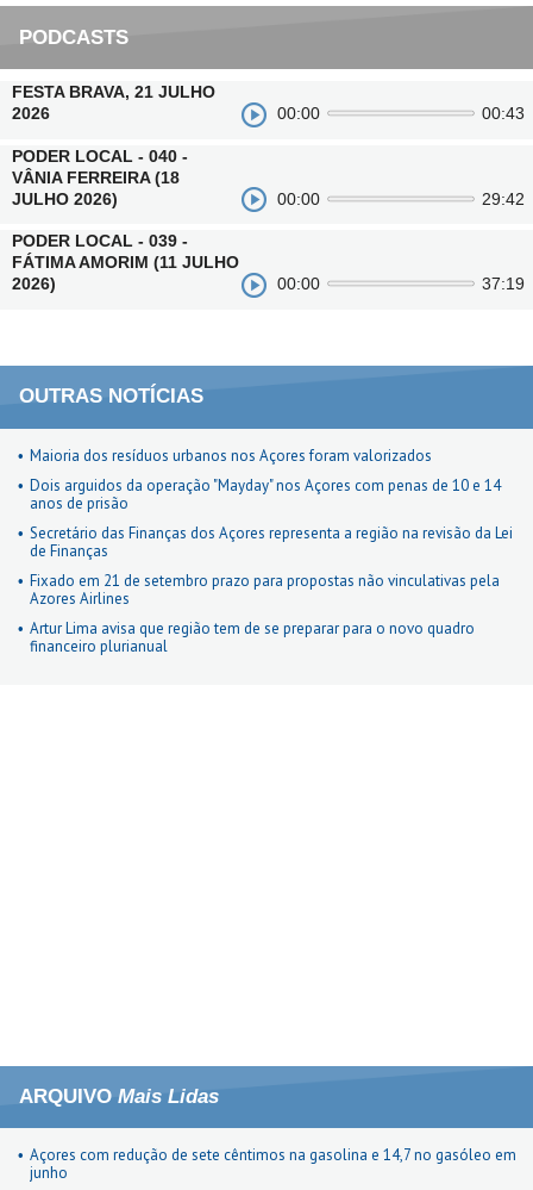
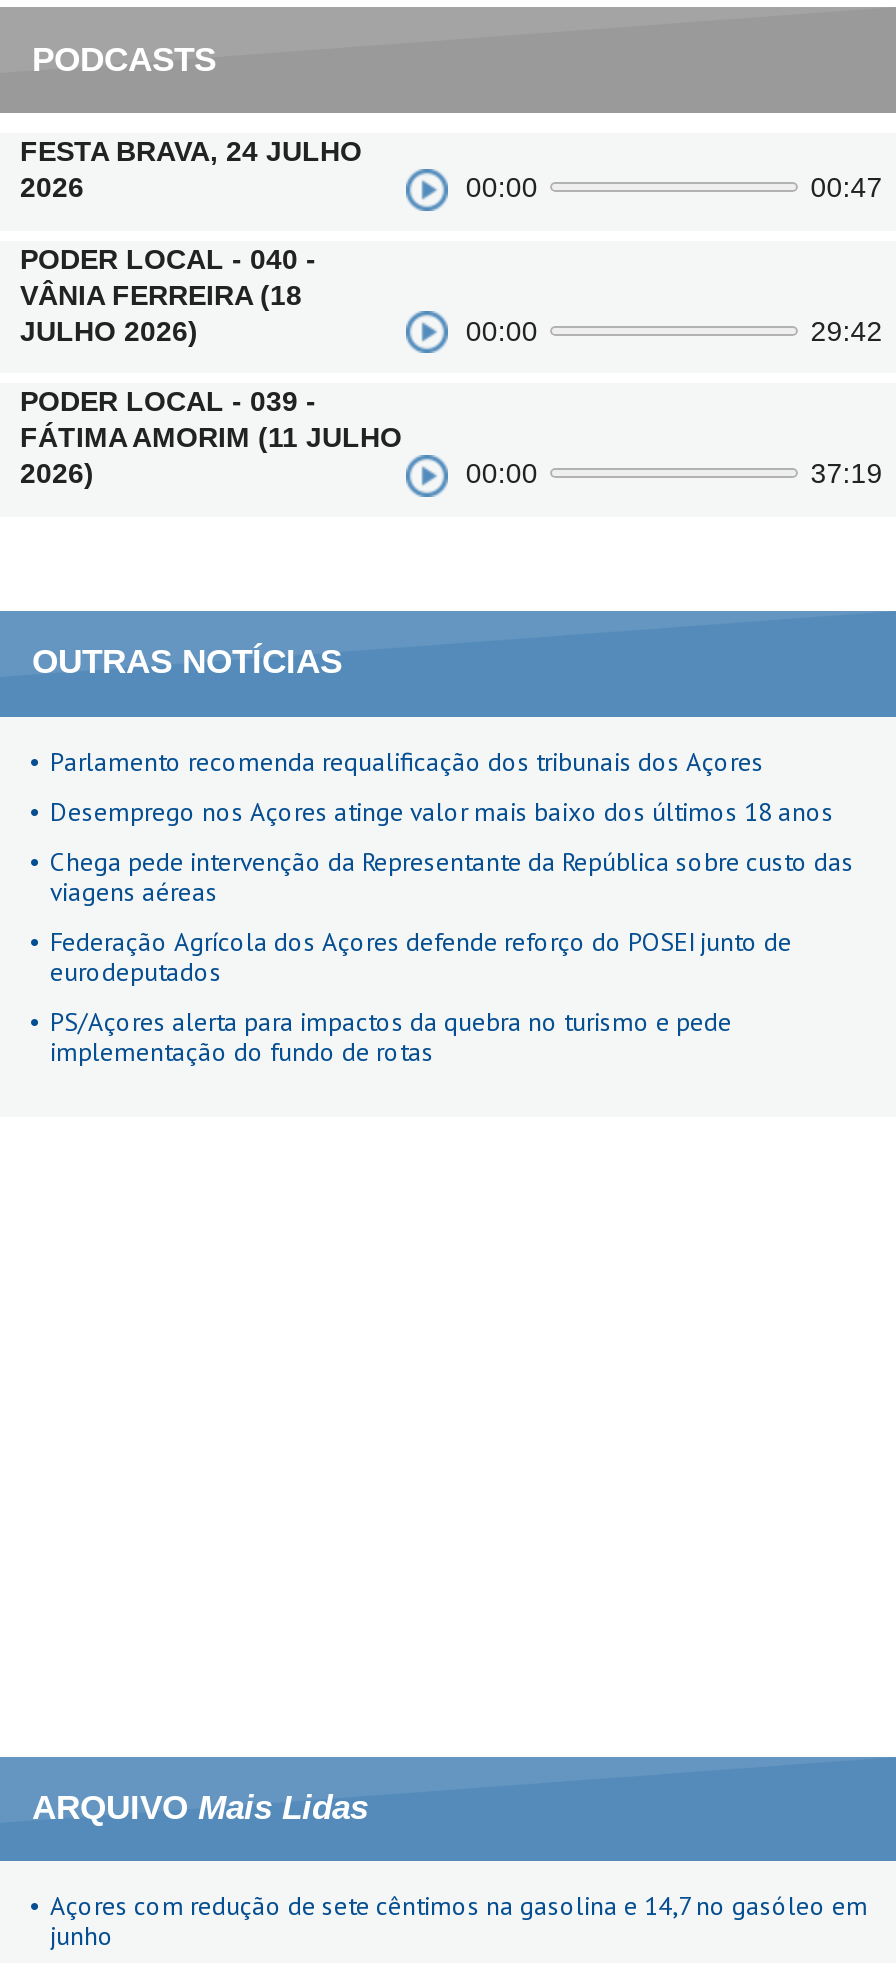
[12,82,215,101] FESTA BRAVA, 21 JULHO -> [20,135,362,167] FESTA BRAVA, 24 JULHO
[482,104,525,123] 00:43 -> [811,171,883,203] 00:47
[30,445,432,465] Maioria dos resíduos urbanos nos Açores foram valorizados -> [50,744,764,778] Parlamento recomenda requalificação dos tribunais dos Açores
[30,475,501,513] Dois arguidos da operação "Mayday" nos Açores com penas de 10 e 14 | anos de prisão -> [50,794,834,828] Desemprego nos Açores atinge valor mais baixo dos últimos 18 anos
[30,522,513,561] Secretário das Finanças dos Açores representa a região na revisão da Lei | de Finanças -> [50,844,854,908] Chega pede intervenção da Representante da República sobre custo das | viagens aéreas
[30,570,500,608] Fixado em 21 de setembro prazo para propostas não vinculativas pela | Azores Airlines -> [50,924,792,988] Federação Agrícola dos Açores defende reforço do POSEI junto de | eurodeputados
[30,618,475,656] Artur Lima avisa que região tem de se preparar para o novo quadro | financeiro plurianual -> [50,1004,732,1068] PS/Açores alerta para impactos da quebra no turismo e pede | implementação do fundo de rotas

